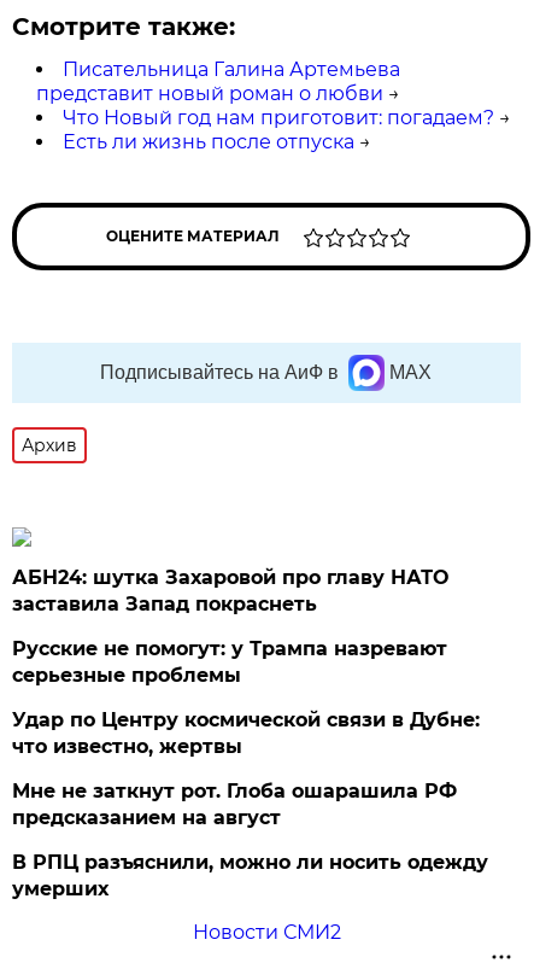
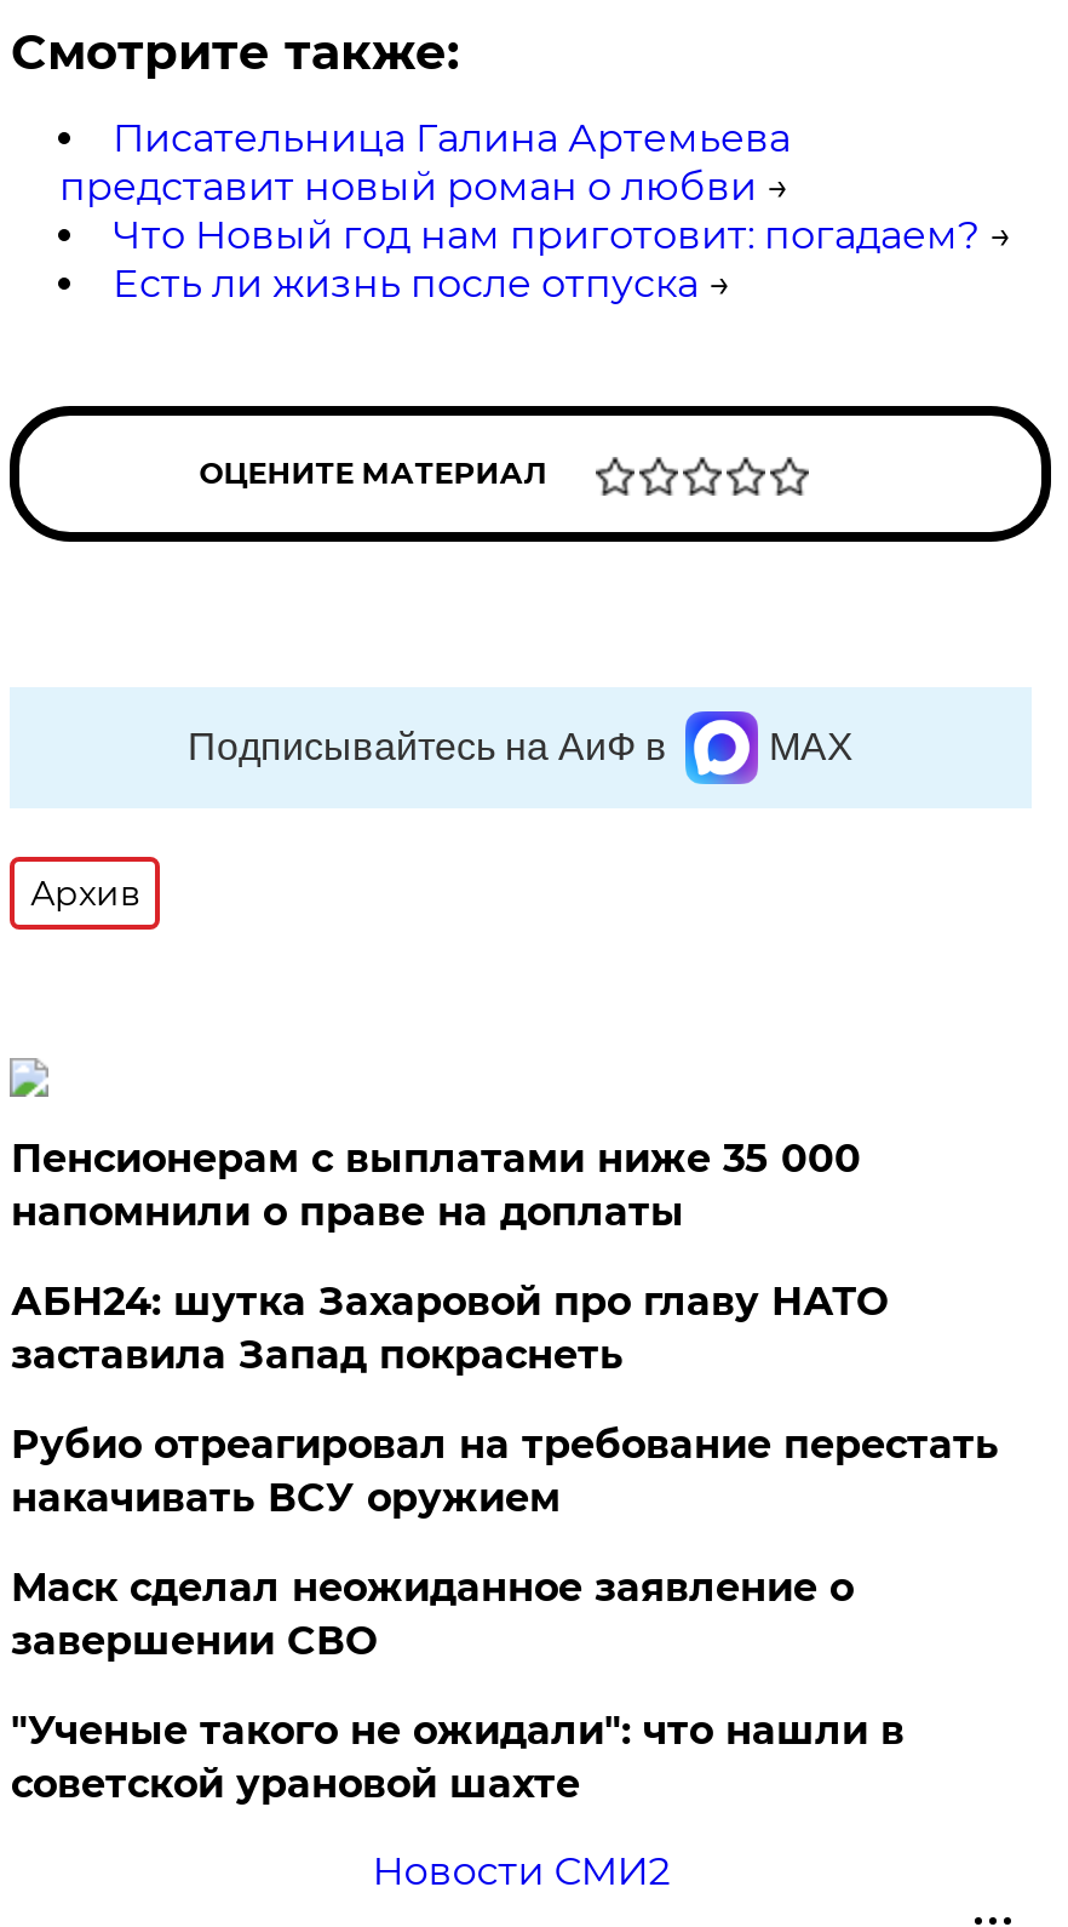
none -> [11,1136,861,1235] Пенсионерам с выплатами ниже 35 000 | напомнили о праве на доплаты
moved [13,566,449,615] -> [11,1279,887,1378]: АБН24: шутка Захаровой про главу НАТО | заставила Запад покраснеть
[13,637,489,900] Русские не помогут: у Трампа назревают | серьезные проблемы | Удар по Центру космической связи в Дубне: | что известно, жертвы | Мне не заткнут рот. Глоба ошарашила РФ | предсказанием на август | В РПЦ разъяснили, можно ли носить одежду | умерших -> [11,1422,999,1807] Рубио отреагировал на требование перестать | накачивать ВСУ оружием | Маск сделал неожиданное заявление о | завершении СВО | "Ученые такого не ожидали": что нашли в | советской урановой шахте

